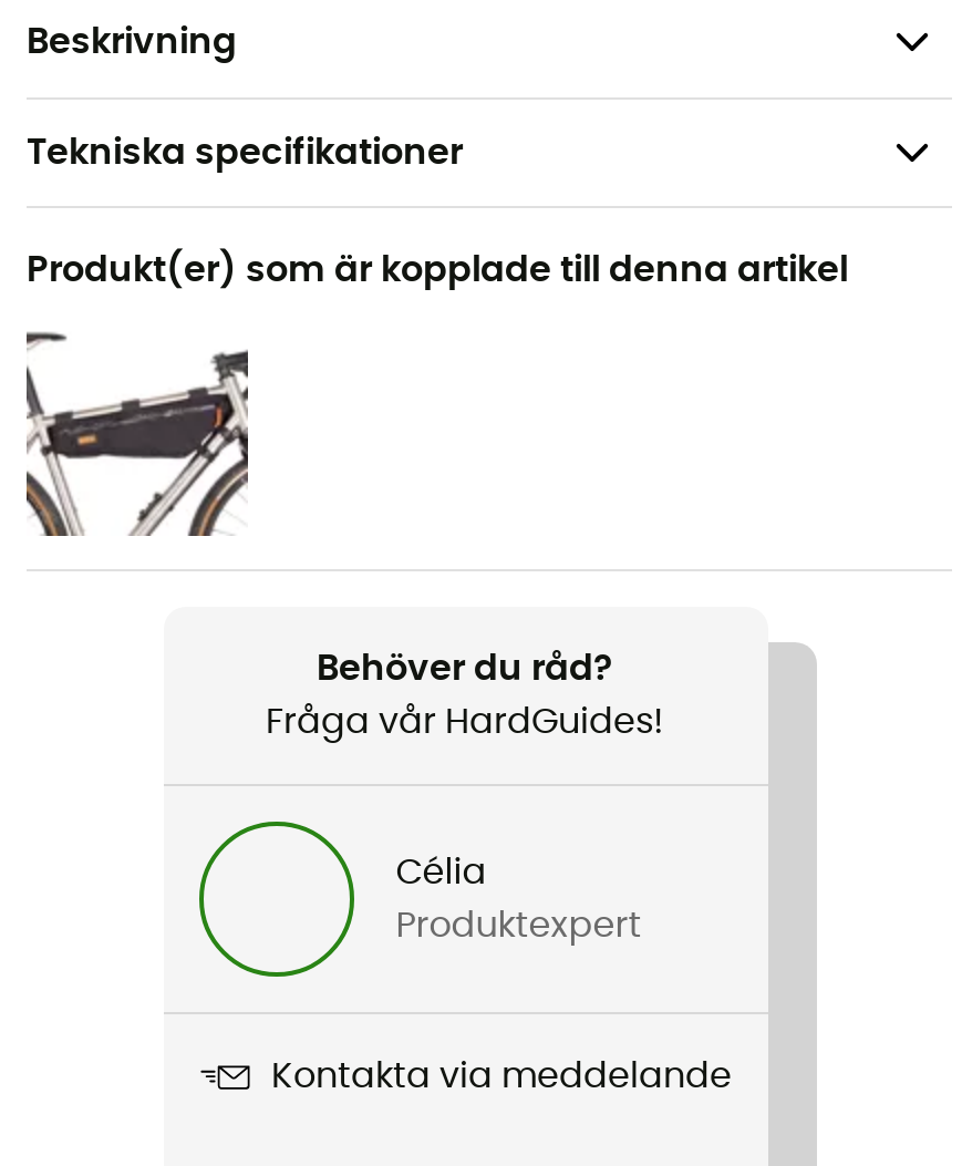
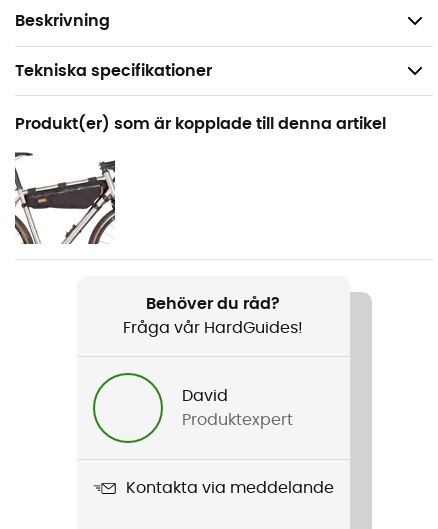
[396,854,486,889] Célia -> [182,387,228,403] David

